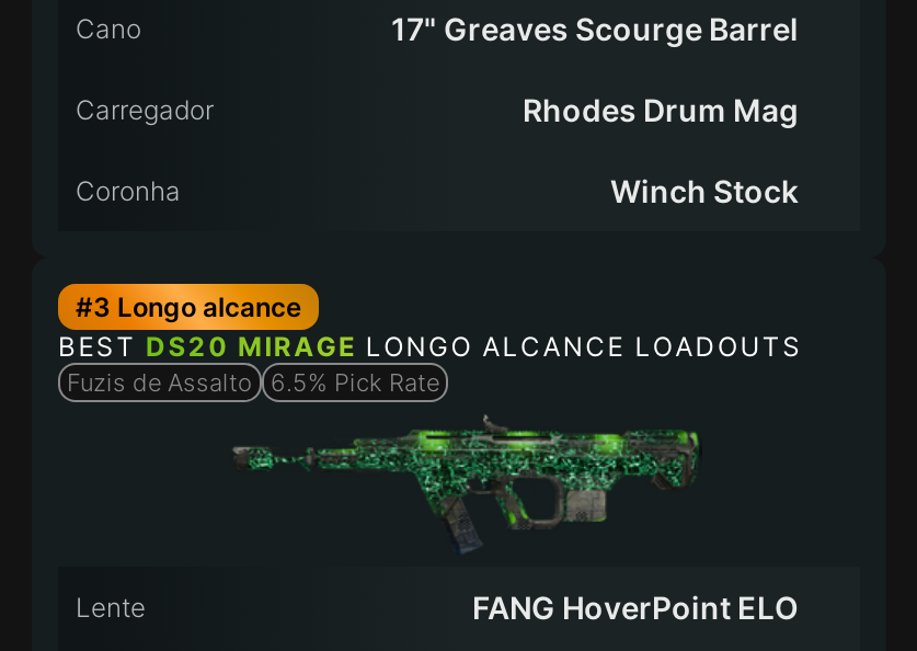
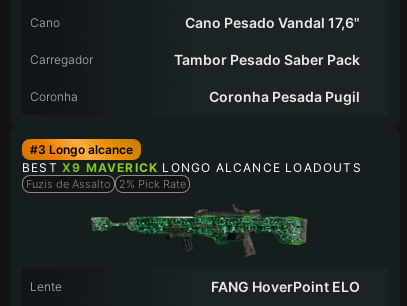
[391,9,799,46] 17" Greaves Scourge Barrel -> [185,14,360,31] Cano Pesado Vandal 17,6"
[523,90,799,127] Rhodes Drum Mag -> [174,51,360,68] Tambor Pesado Saber Pack
[610,171,799,208] Winch Stock -> [209,88,360,105] Coronha Pesada Pugil
[58,329,803,362] BESTDS20 MIRAGE LONGO ALCANCE LOADOUTS -> [22,160,362,175] BESTX9 MAVERICK LONGO ALCANCE LOADOUTS
[67,366,439,397] Fuzis de Assalto 6.5% Pick Rate -> [26,177,186,191] Fuzis de Assalto 2% Pick Rate
[211,413,700,553] [image] -> [90,200,314,261] [image]

